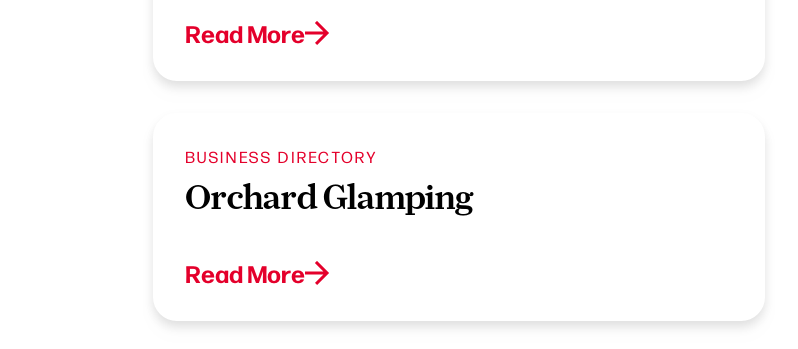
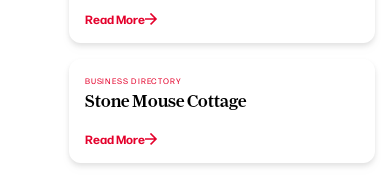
[185,177,473,217] Orchard Glamping -> [85,91,246,111] Stone Mouse Cottage

